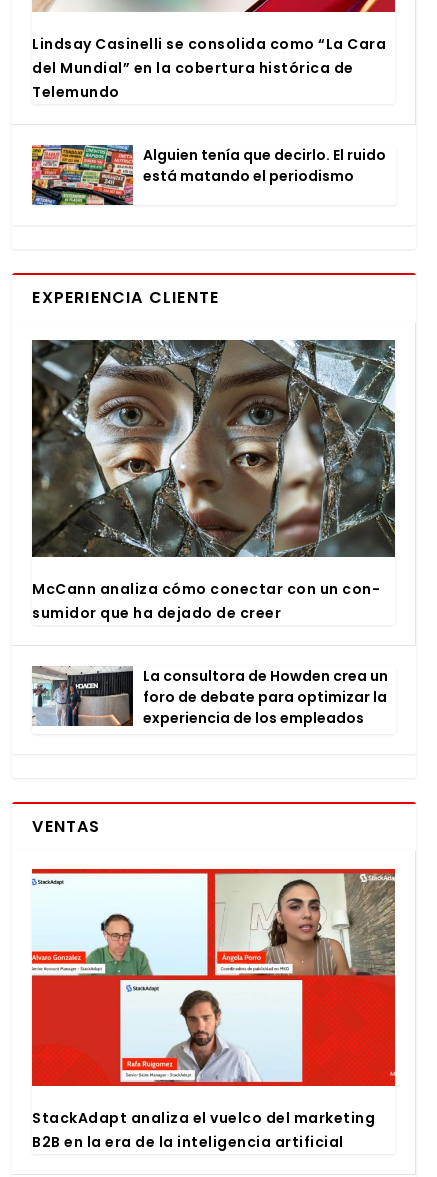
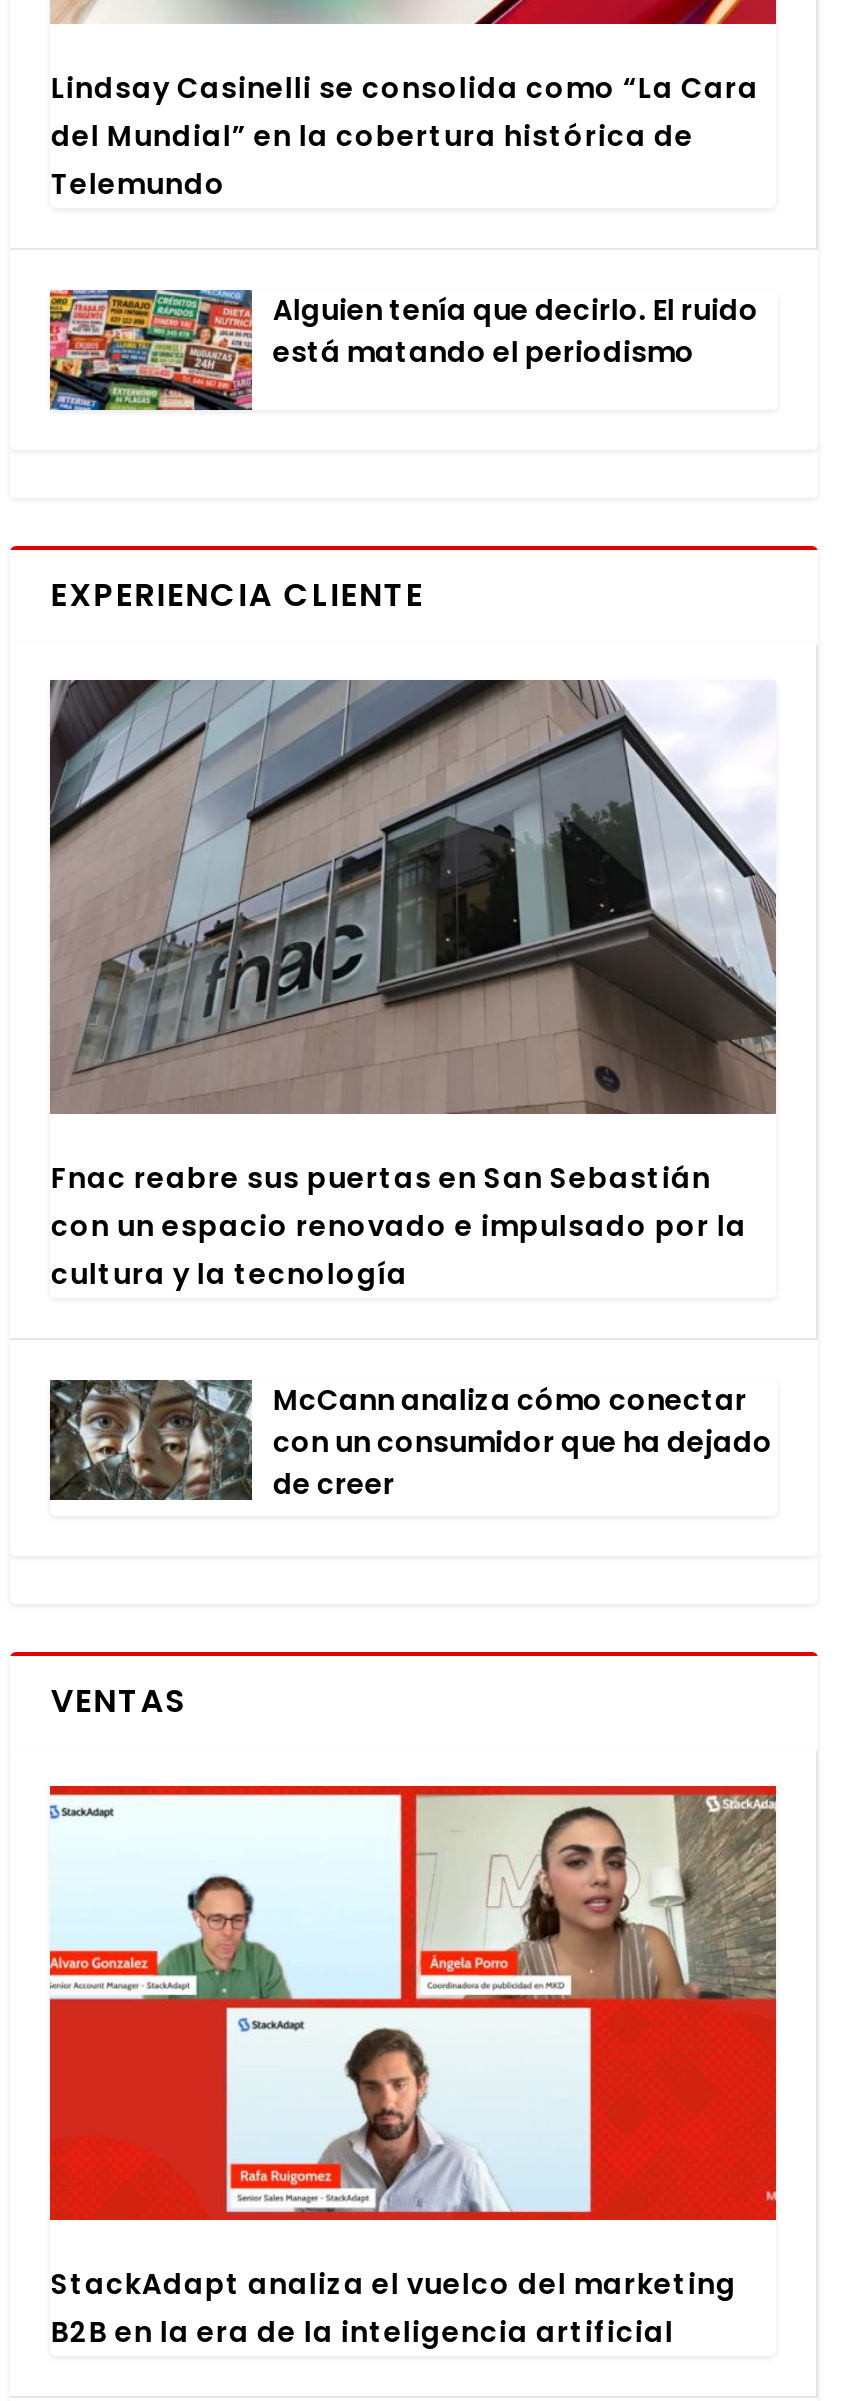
[32,339,396,623] [image] | McCann analiza cómo conectar con un con | sumidor que ha dejado de creer -> [48,678,776,1294] [image] | Fnac reabre sus puertas en San Sebastián | con un espacio renovado e impulsado por la | cultura y la tecnología
[32,666,388,728] [image] | La consultora de Howden crea un | foro de debate para optimizar la | experiencia de los empleados -> [48,1378,773,1504] [image] | McCann analiza cómo conectar | con un consumidor que ha dejado | de creer

